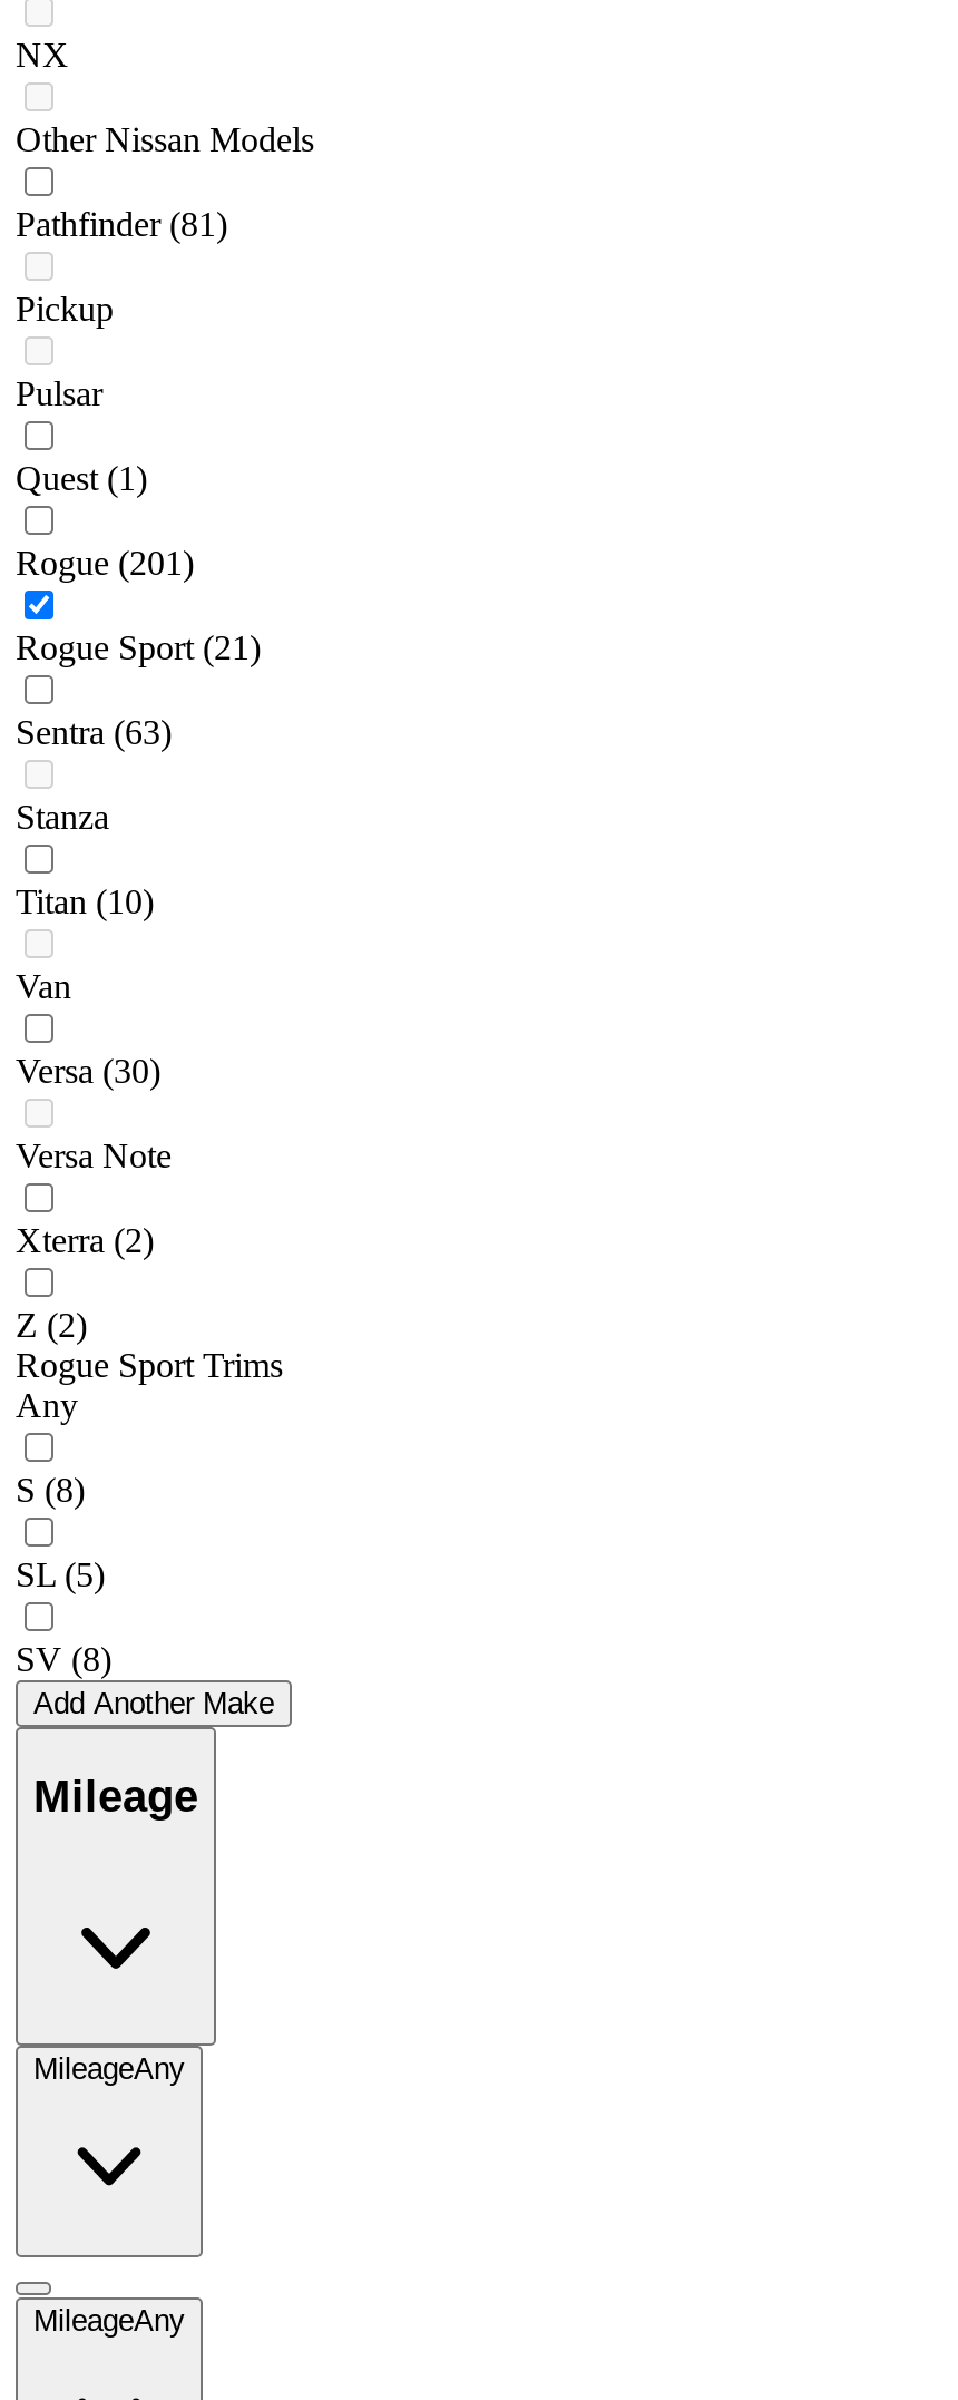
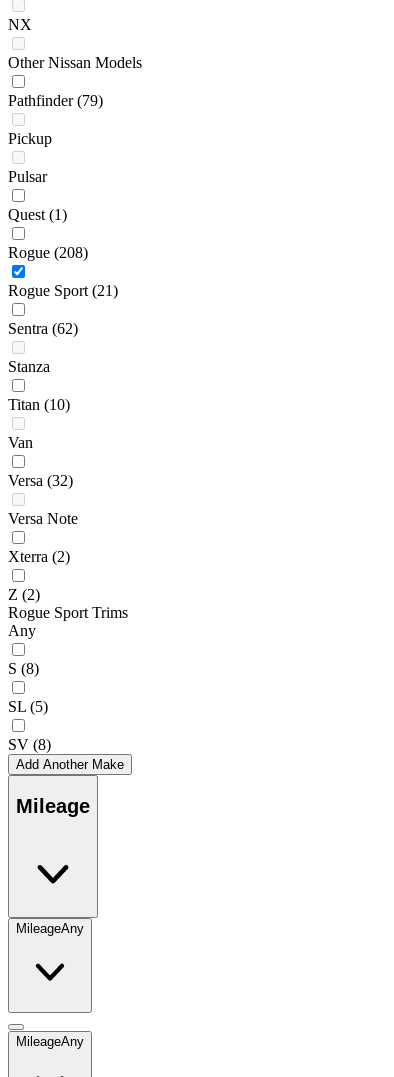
[16,206,227,244] Pathfinder (81) -> [8,92,103,109] Pathfinder (79)
[16,545,194,583] Rogue (201) -> [8,244,88,261] Rogue (208)
[16,714,172,752] Sentra (63) -> [8,320,78,337] Sentra (62)
[16,1053,160,1091] Versa (30) -> [8,472,73,489] Versa (32)

